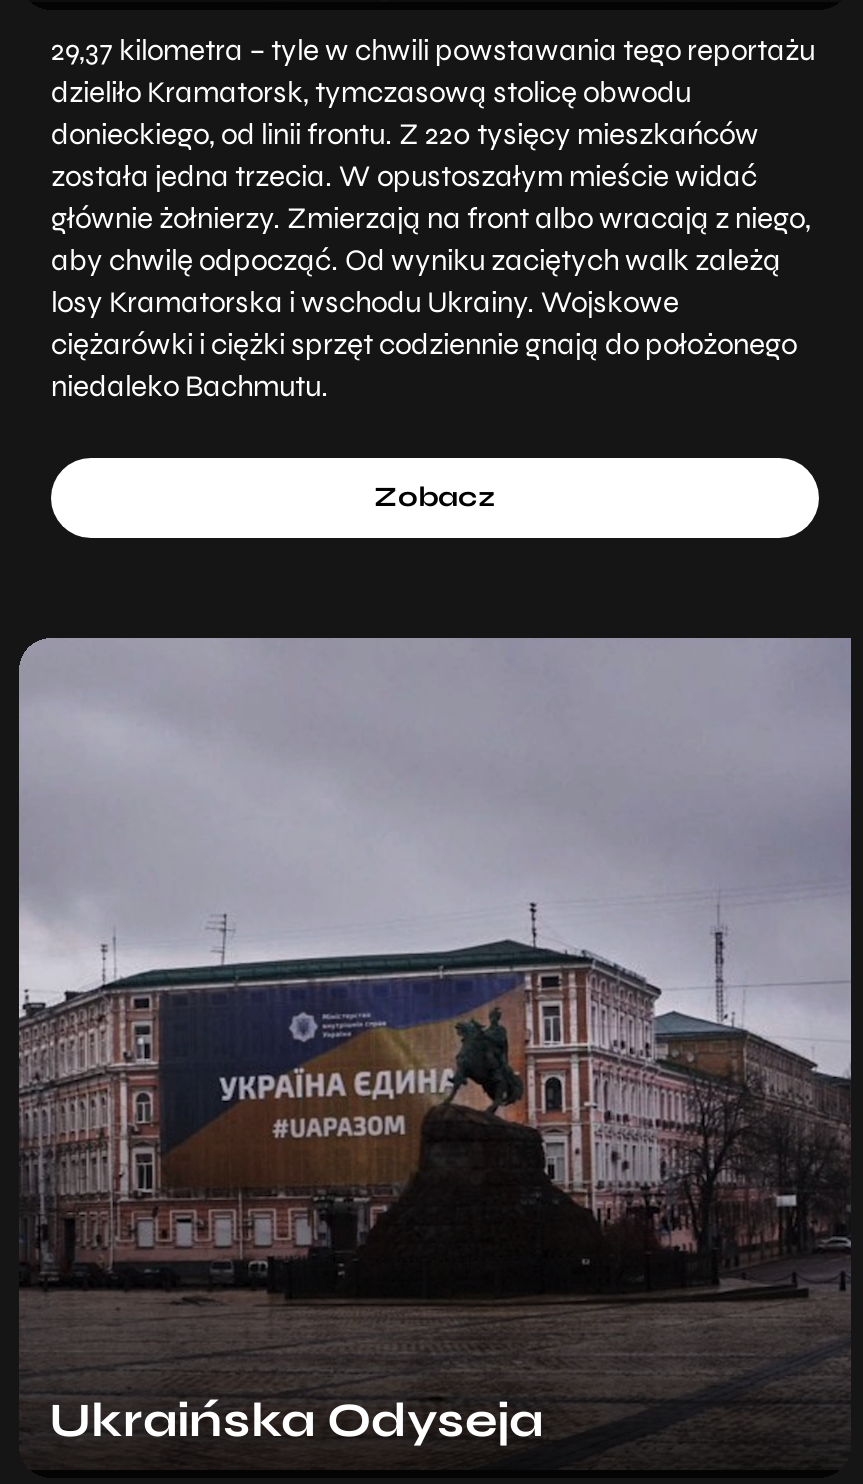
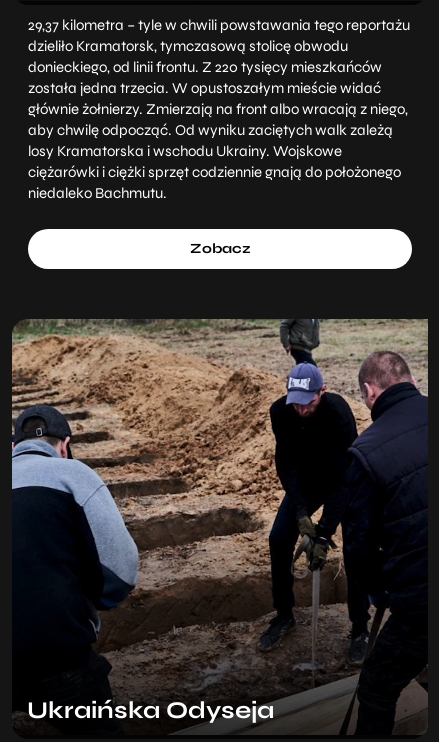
[17,636,853,1468] [image] -> [12,319,428,732] [image]

